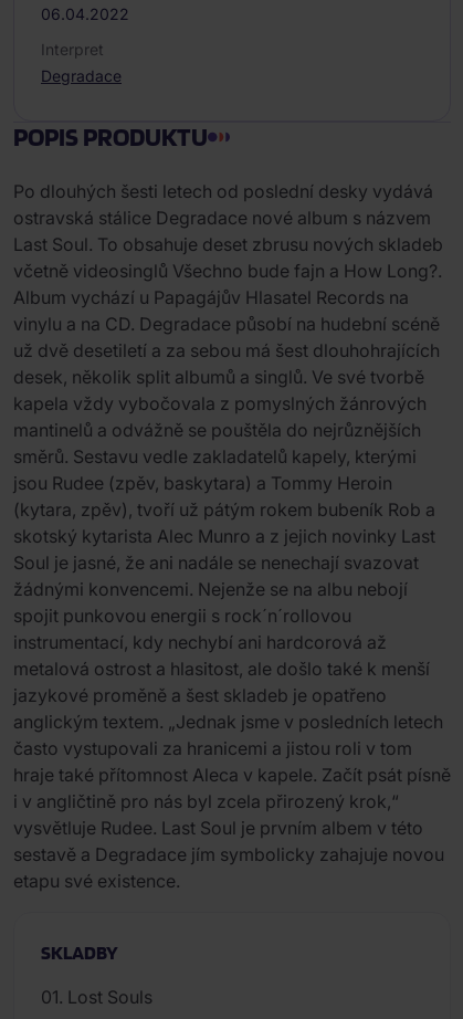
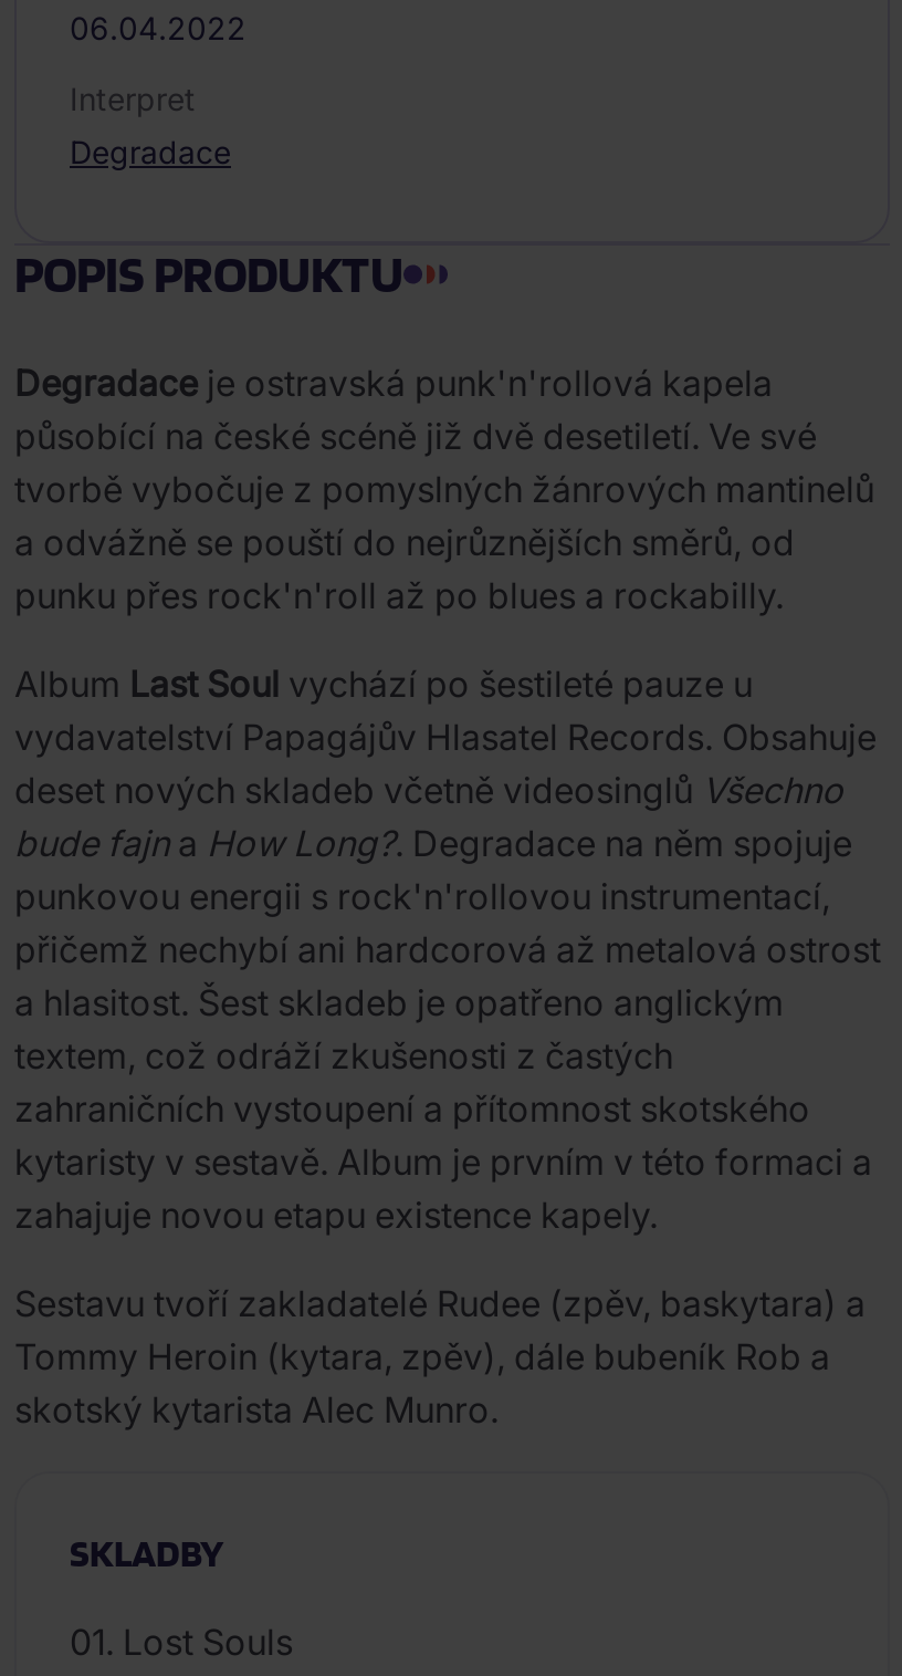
[13,180,451,892] Po dlouhých šesti letech od poslední desky vydává | ostravská stálice Degradace nové album s názvem | Last Soul. To obsahuje deset zbrusu nových skladeb | včetně videosinglů Všechno bude fajn a How Long?. | Album vychází u Papagájův Hlasatel Records na | vinylu a na CD. Degradace působí na hudební scéně | už dvě desetiletí a za sebou má šest dlouhohrajících | desek, několik split albumů a singlů. Ve své tvorbě | kapela vždy vybočovala z pomyslných žánrových | mantinelů a odvážně se pouštěla do nejrůznějších | směrů. Sestavu vedle zakladatelů kapely, kterými | jsou Rudee (zpěv, baskytara) a Tommy Heroin | (kytara, zpěv), tvoří už pátým rokem bubeník Rob a | skotský kytarista Alec Munro a z jejich novinky Last | Soul je jasné, že ani nadále se nenechají svazovat | žádnými konvencemi. Nejenže se na albu nebojí | spojit punkovou energii s rock´n´rollovou | instrumentací, kdy nechybí ani hardcorová až | metalová ostrost a hlasitost, ale došlo také k menší | jazykové proměně a šest skladeb je opatřeno | anglickým textem. „Jednak jsme v posledních letech | často vystupovali za hranicemi a jistou roli v tom | hraje také přítomnost Aleca v kapele. Začít psát písně | i v angličtině pro nás byl zcela přirozený krok,“ | vysvětluje Rudee. Last Soul je prvním albem v této | sestavě a Degradace jím symbolicky zahajuje novou | etapu své existence. -> [14,361,881,1432] Degradace je ostravská punk'n'rollová kapela | působící na české scéně již dvě desetiletí. Ve své | tvorbě vybočuje z pomyslných žánrových mantinelů | a odvážně se pouští do nejrůznějších směrů, od | punku přes rock'n'roll až po blues a rockabilly. | Album Last Soul vychází po šestileté pauze u | vydavatelství Papagájův Hlasatel Records. Obsahuje | deset nových skladeb včetně videosinglů Všechno | bude fajn a How Long?. Degradace na něm spojuje | punkovou energii s rock'n'rollovou instrumentací, | přičemž nechybí ani hardcorová až metalová ostrost | a hlasitost. Šest skladeb je opatřeno anglickým | textem, což odráží zkušenosti z častých | zahraničních vystoupení a přítomnost skotského | kytaristy v sestavě. Album je prvním v této formaci a | zahajuje novou etapu existence kapely. | Sestavu tvoří zakladatelé Rudee (zpěv, baskytara) a | Tommy Heroin (kytara, zpěv), dále bubeník Rob a | skotský kytarista Alec Munro.

